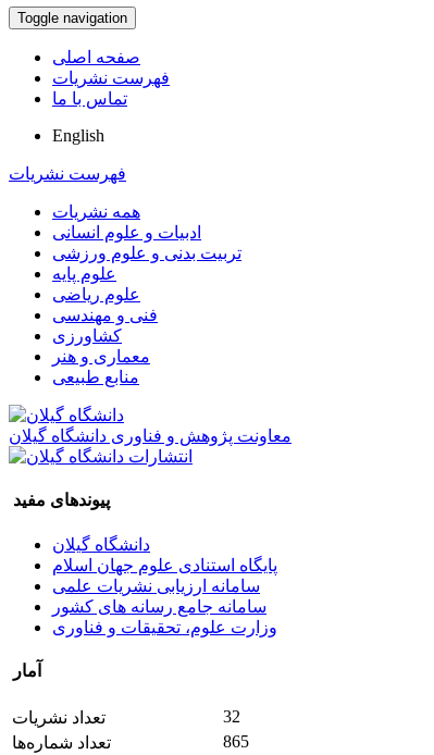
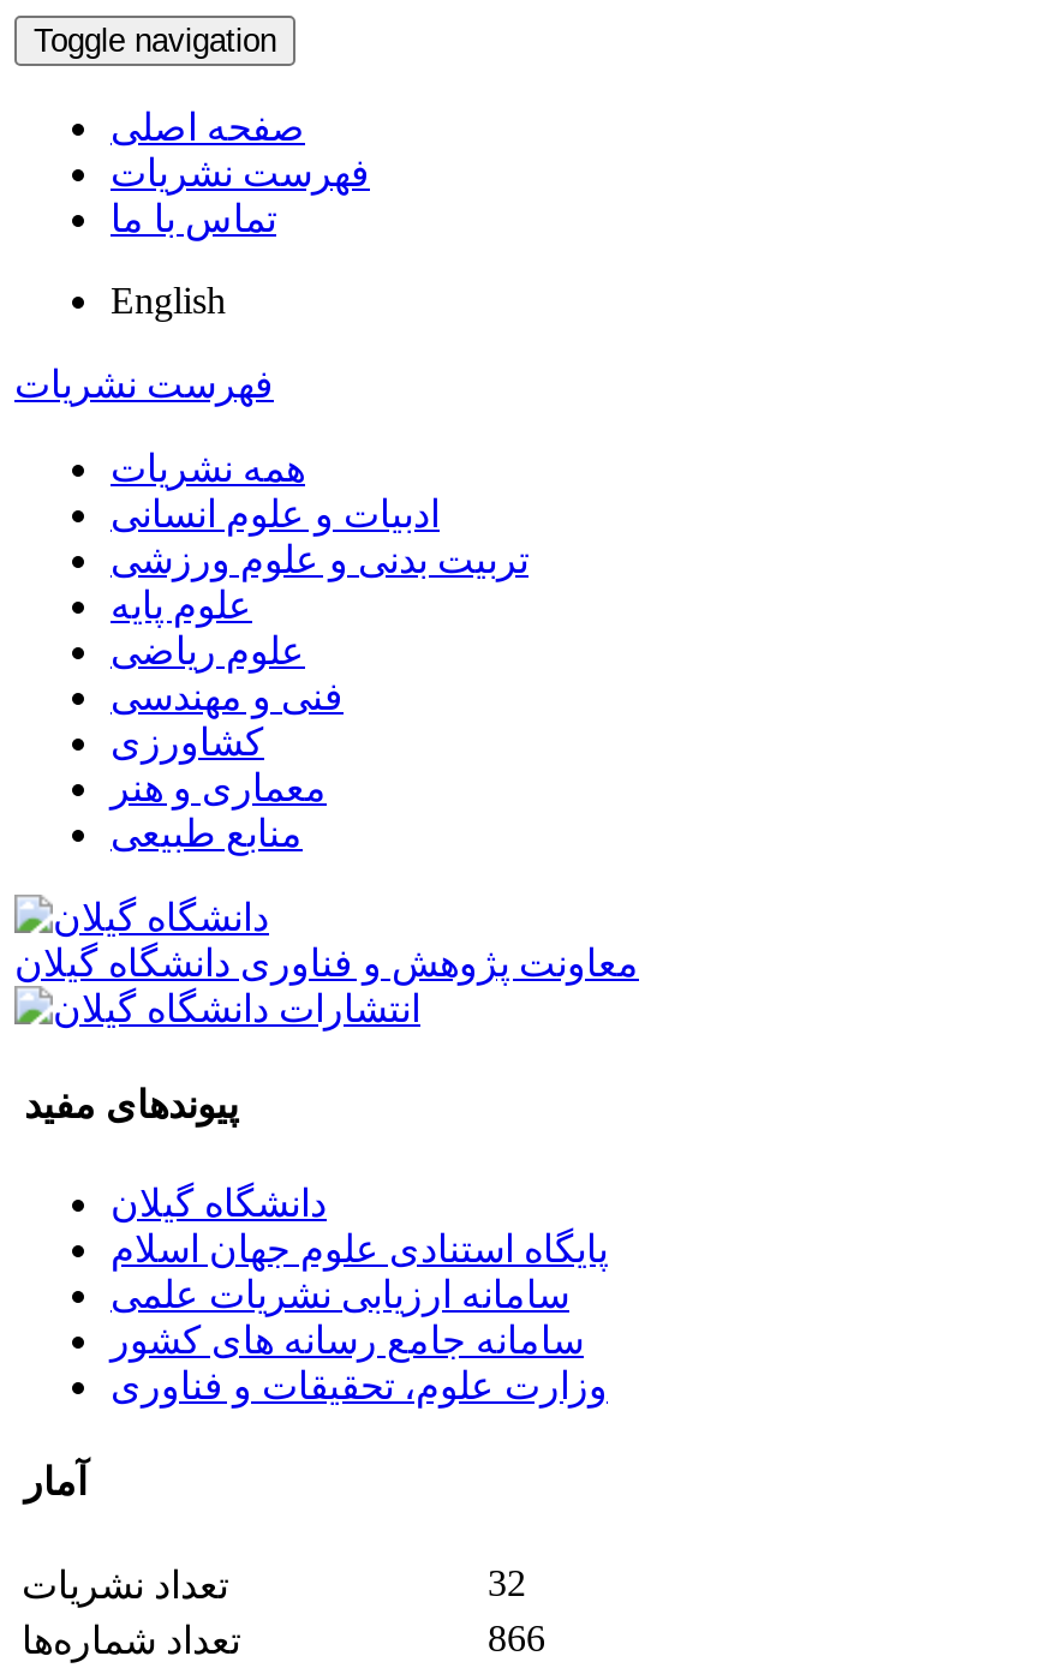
[223,732,249,751] 865 -> [488,1618,545,1659] 866

